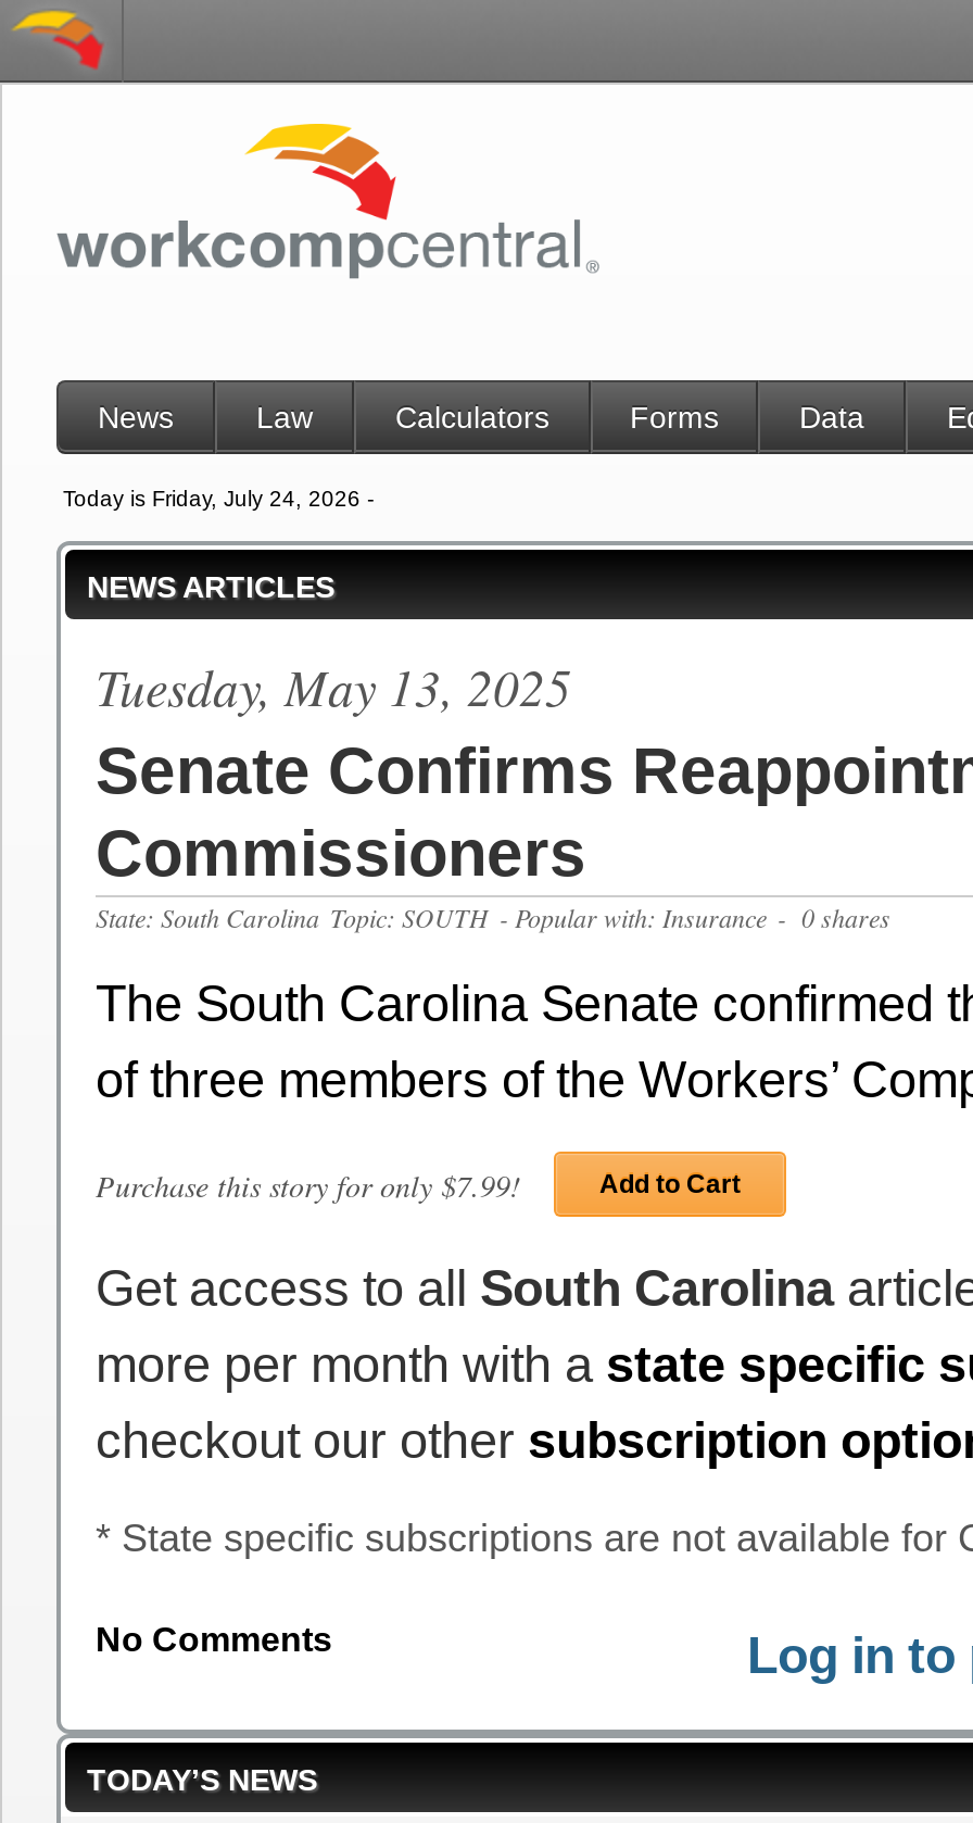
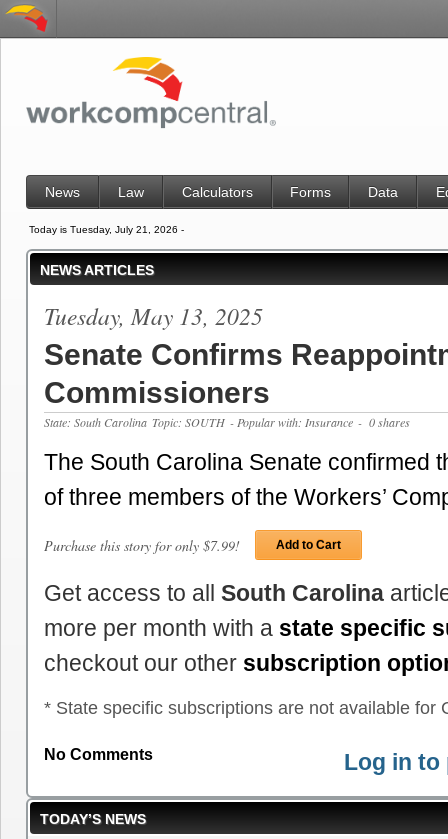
[63,487,374,511] Today is Friday, July 24, 2026 - -> [29,224,184,235] Today is Tuesday, July 21, 2026 -

